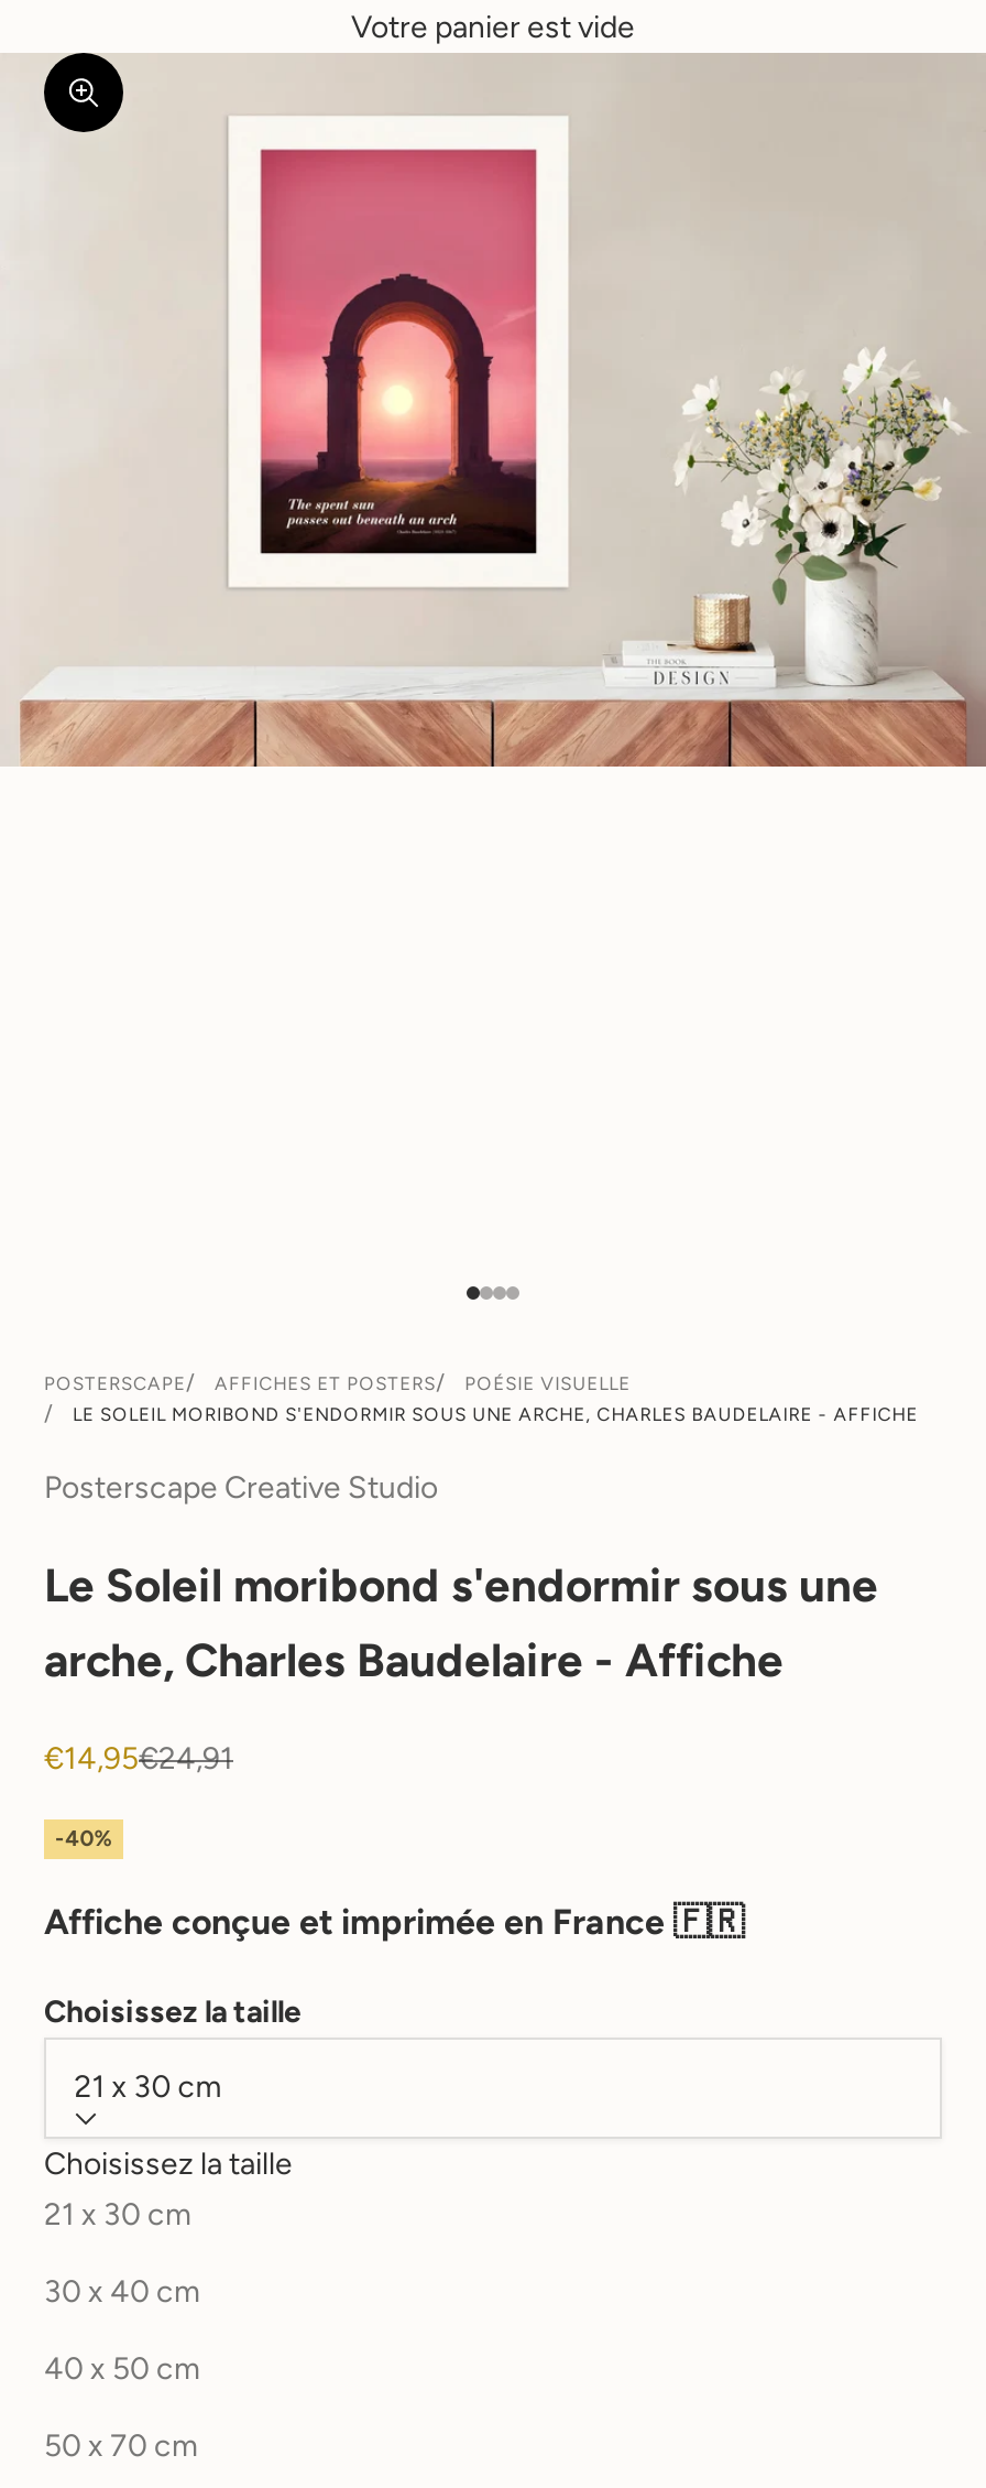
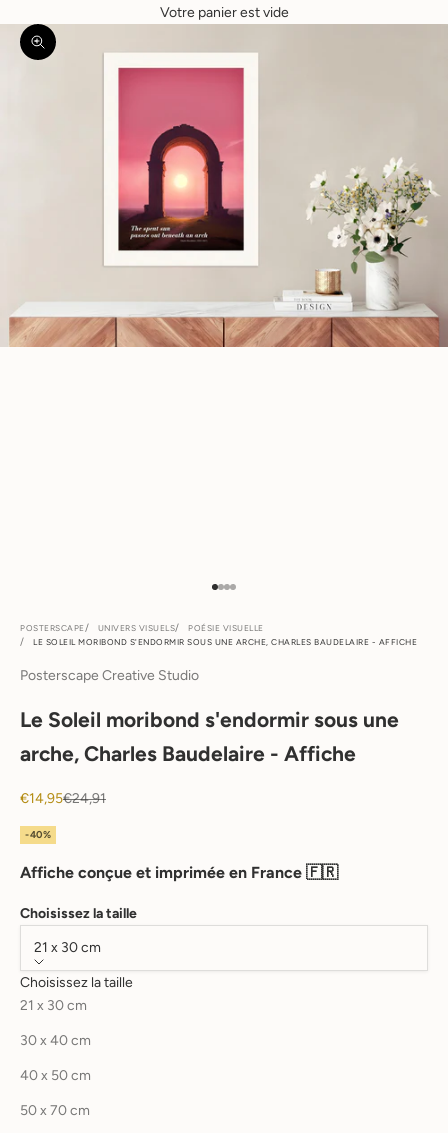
[215,1372,436,1394] AFFICHES ET POSTERS -> [97,623,175,633] UNIVERS VISUELS

